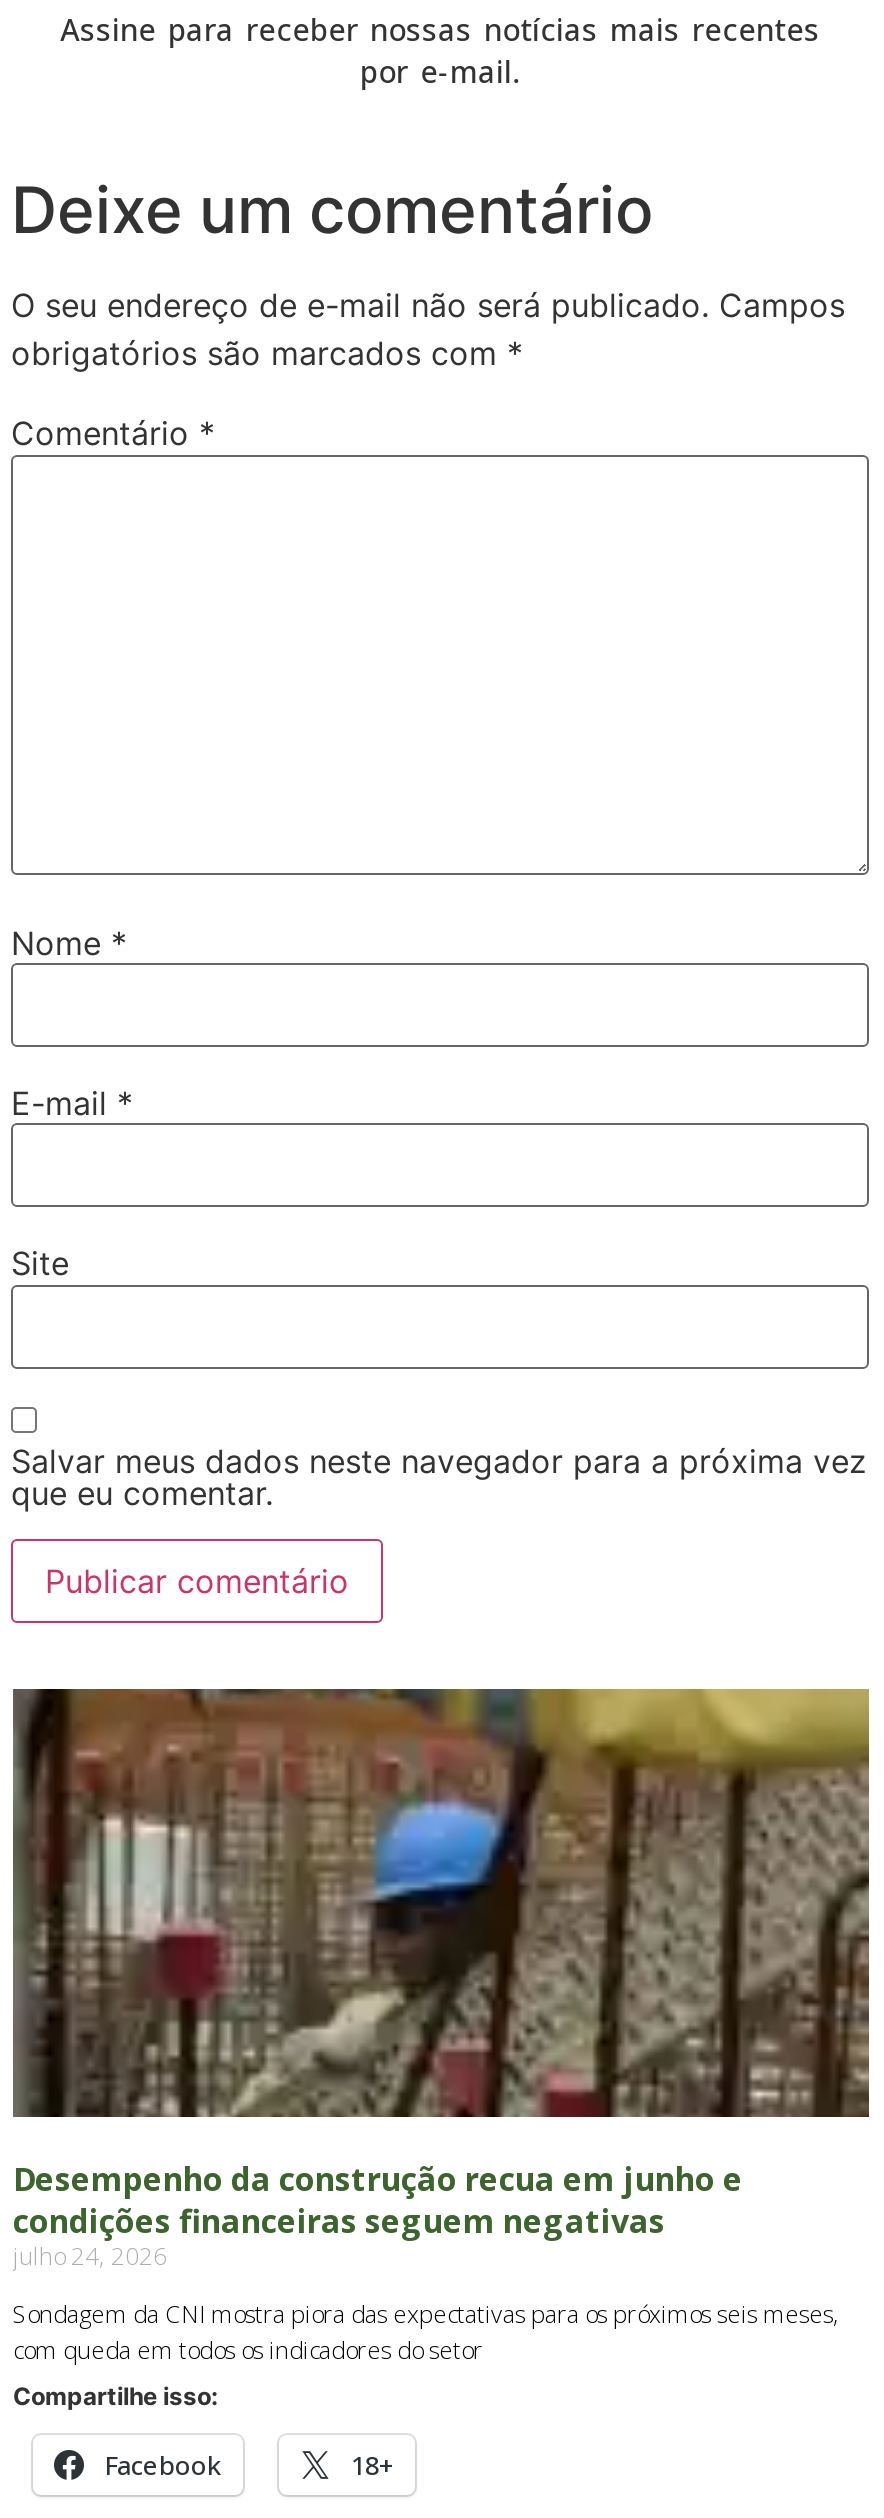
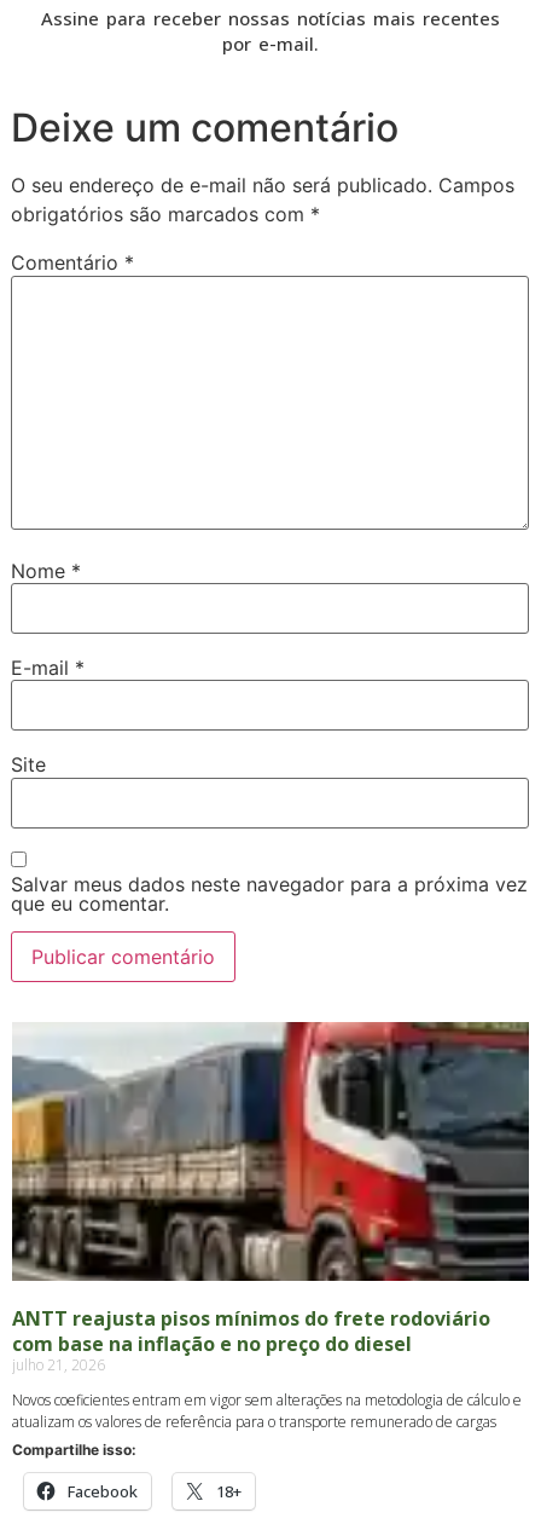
[11,1687,871,2273] [image] | Desempenho da construção recua em junho e | condições financeiras seguem negativas | julho 24, 2026 -> [11,1021,530,1375] [image] | ANTT reajusta pisos mínimos do frete rodoviário | com base na inflação e no preço do diesel | julho 21, 2026
[13,2297,839,2367] Sondagem da CNI mostra piora das expectativas para os próximos seis meses, | com queda em todos os indicadores do setor -> [12,1390,522,1432] Novos coeficientes entram em vigor sem alterações na metodologia de cálculo e | atualizam os valores de referência para o transporte remunerado de cargas

